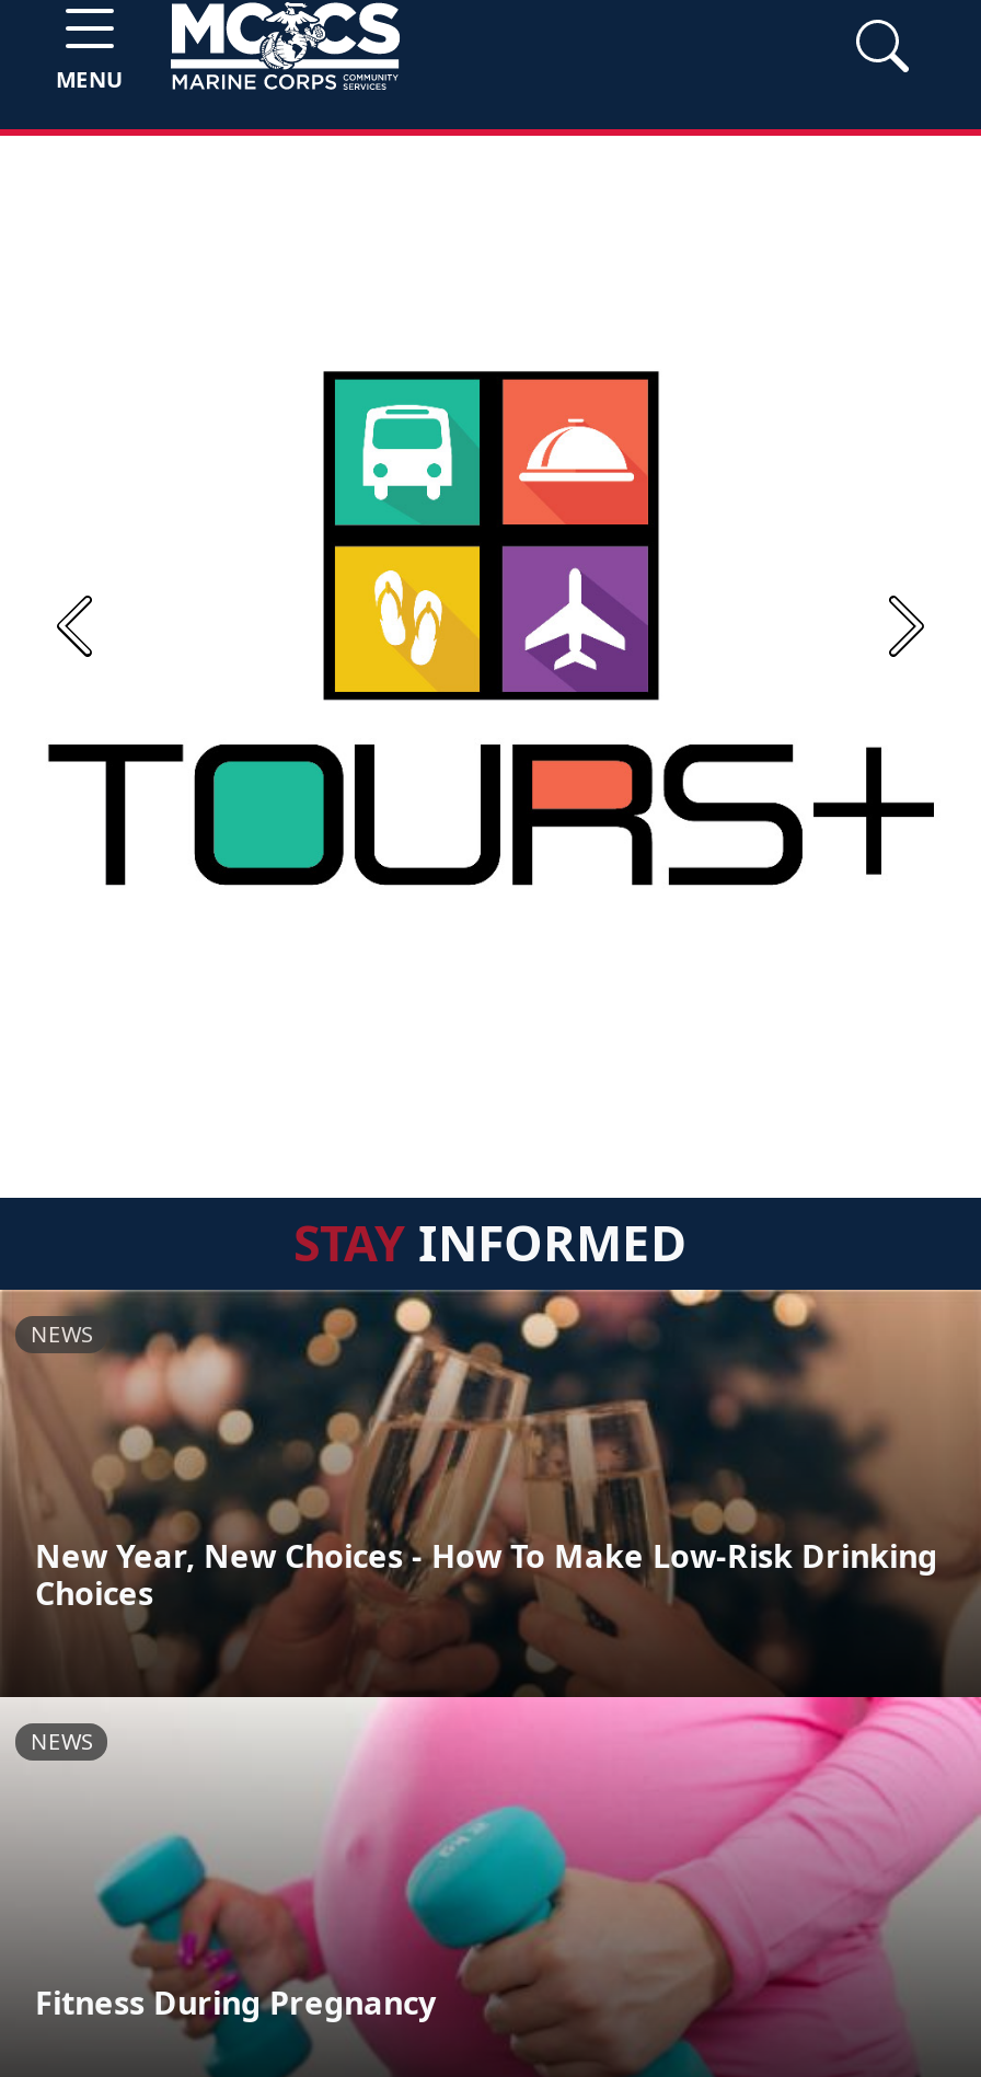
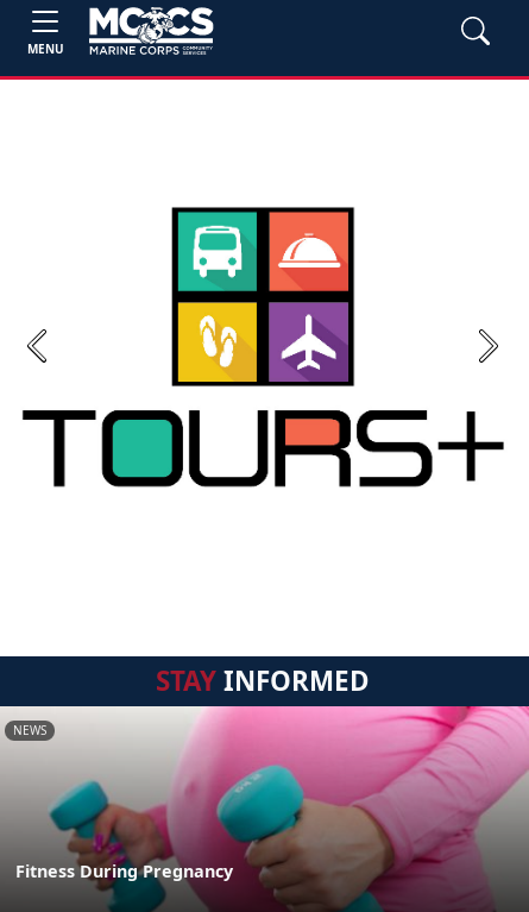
[7,1288,974,1697] [image] | NEWS -> none
[35,1535,937,1614] New Year, New Choices - How To Make Low-Risk Drinking | Choices -> none

